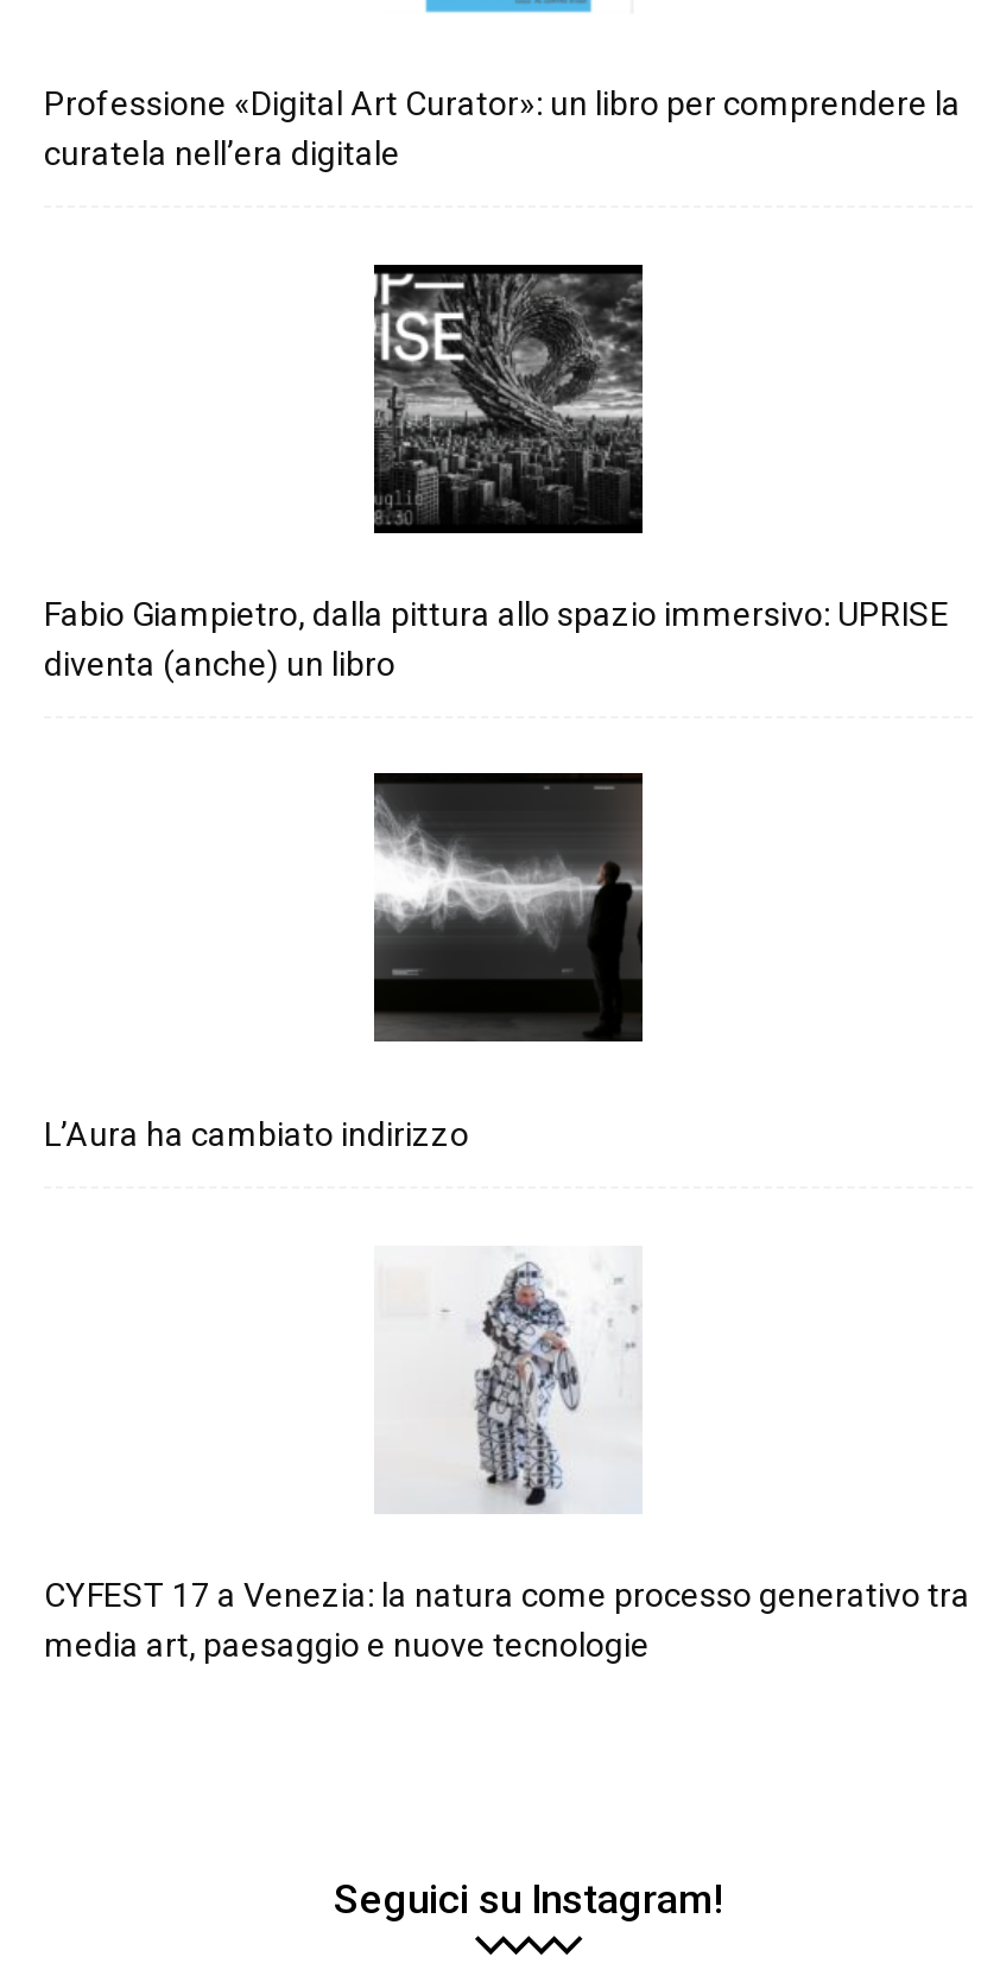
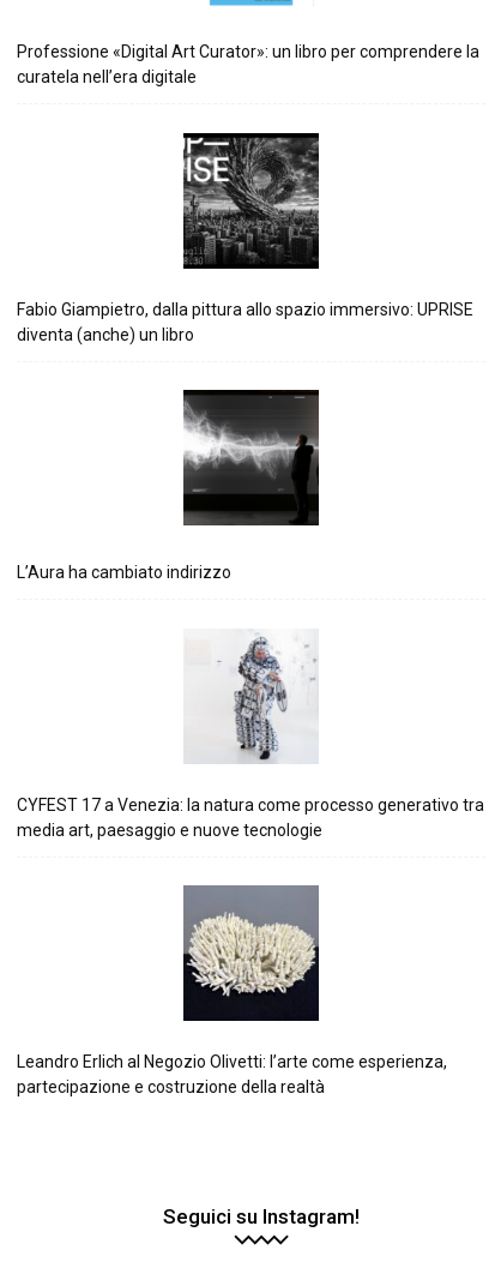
none -> [17,884,447,1097] [image] | Leandro Erlich al Negozio Olivetti: l’arte come esperienza, | partecipazione e costruzione della realtà

